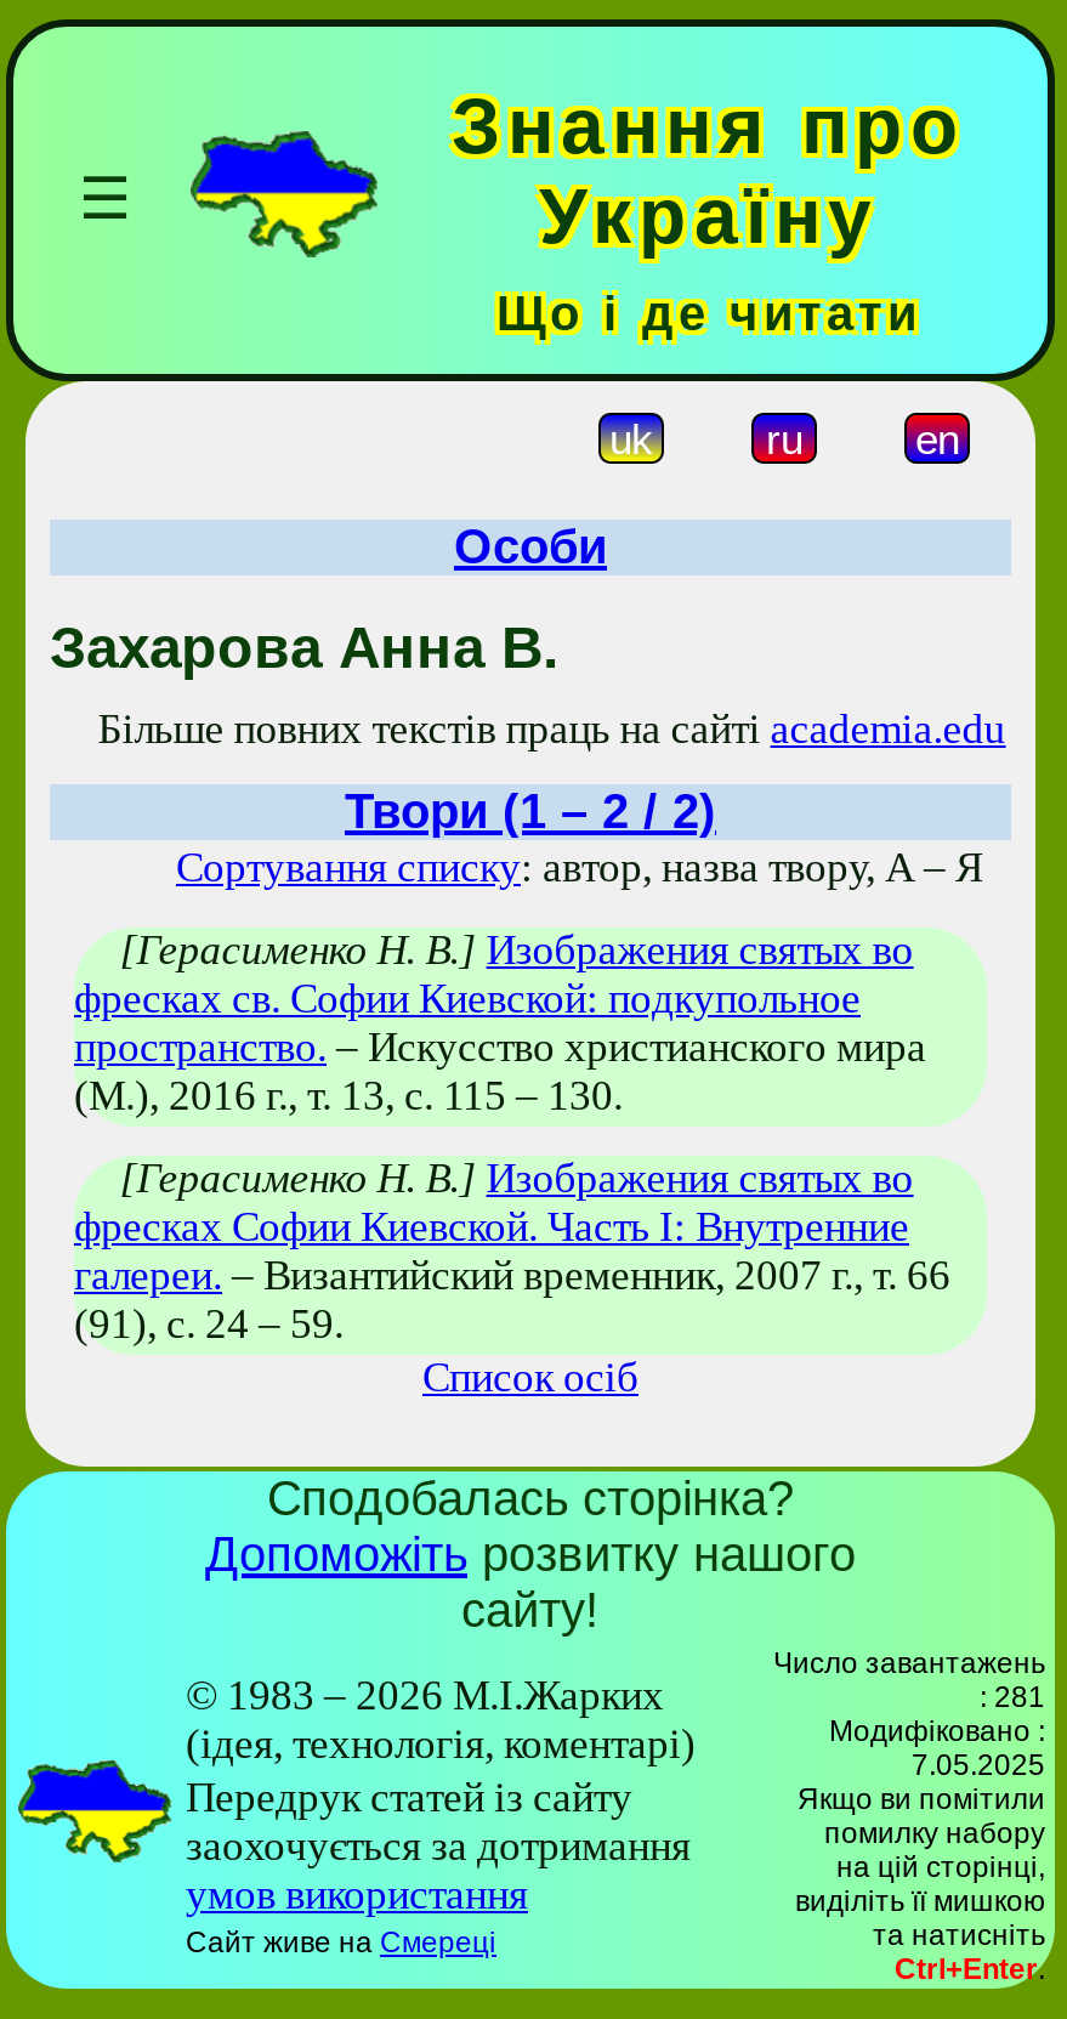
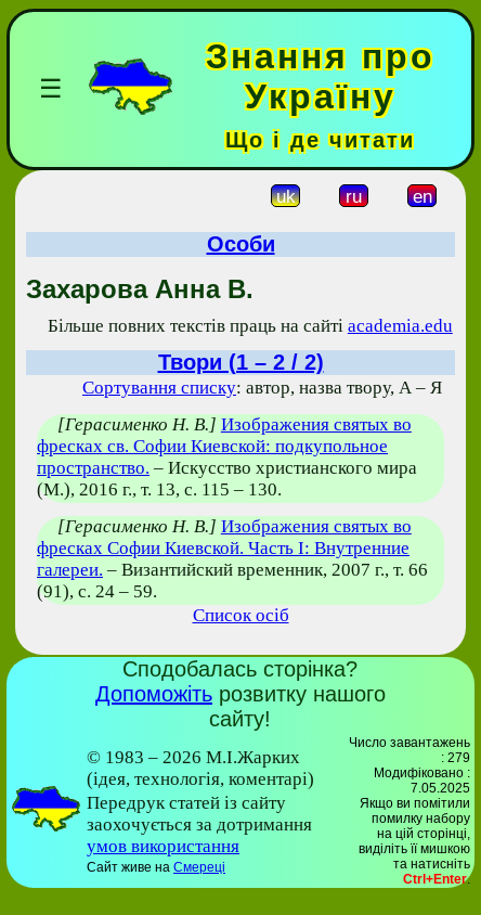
[980,1680,1045,1714] : 281 -> [441,750,470,765] : 279

